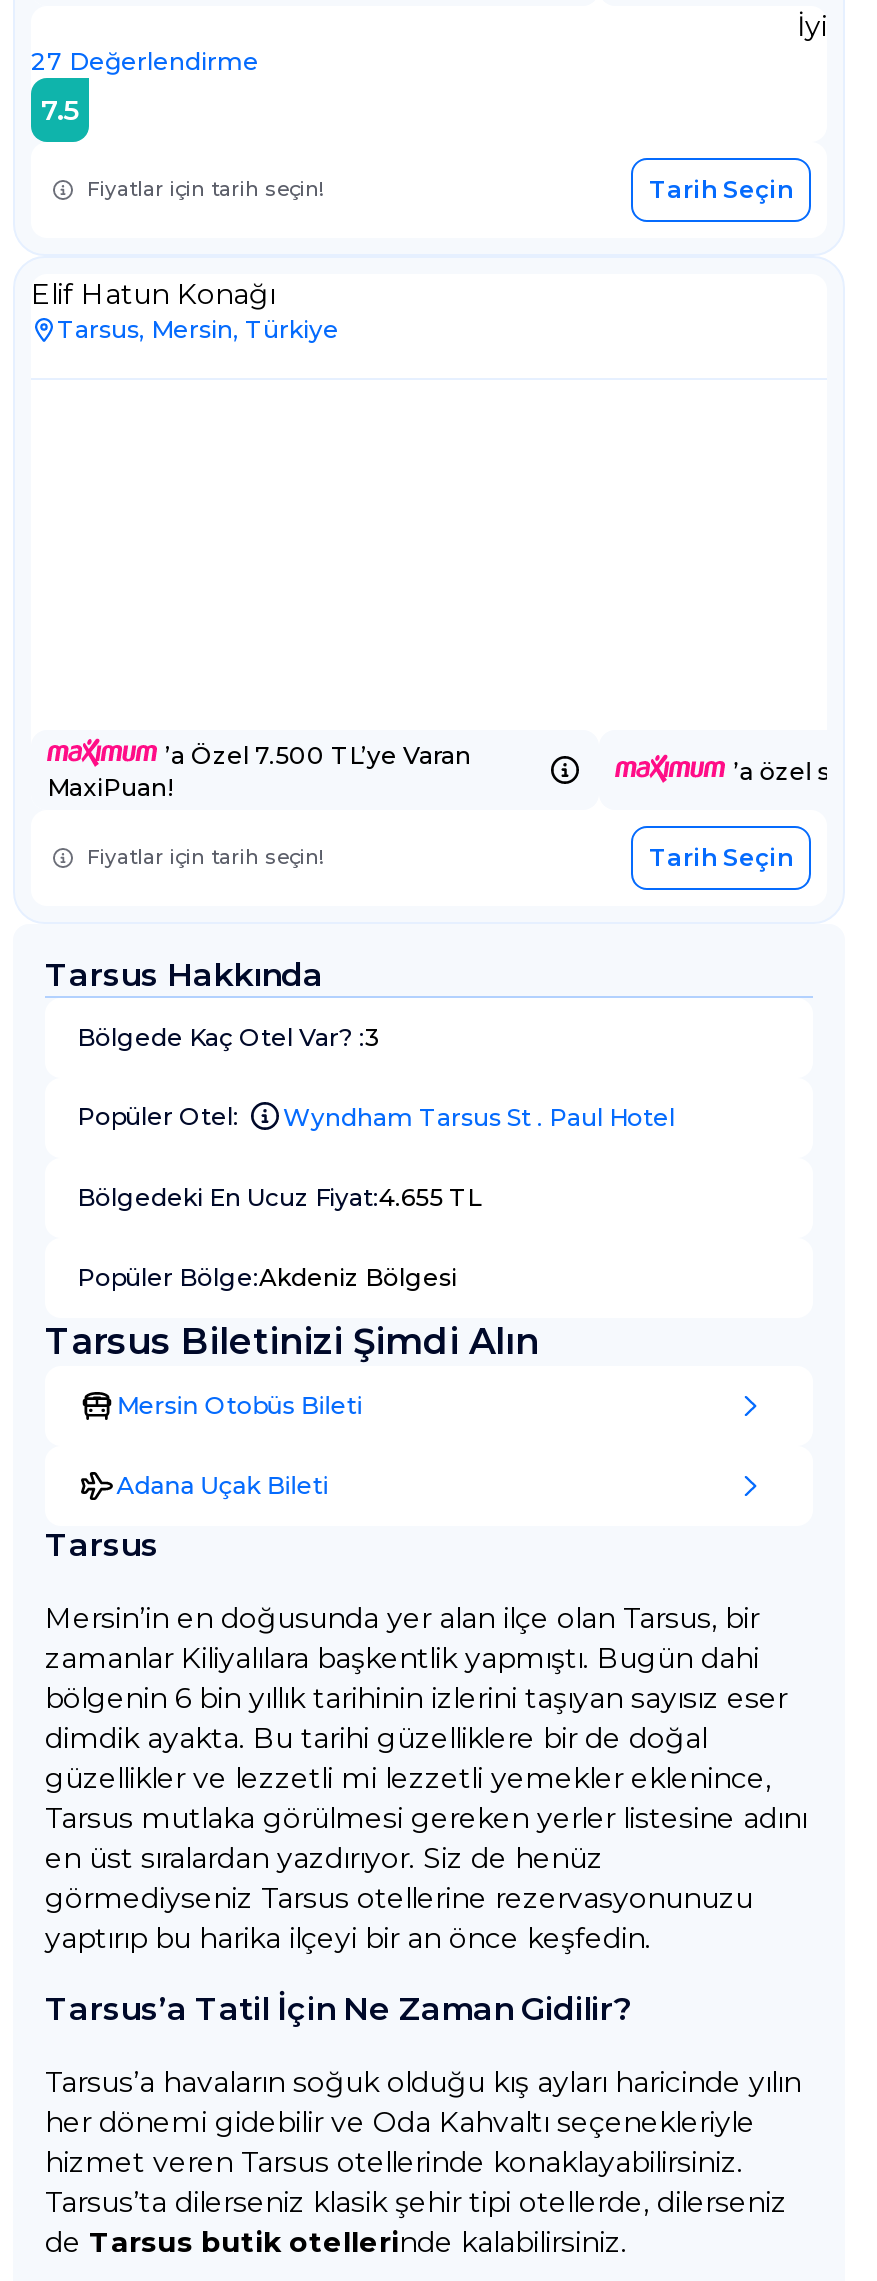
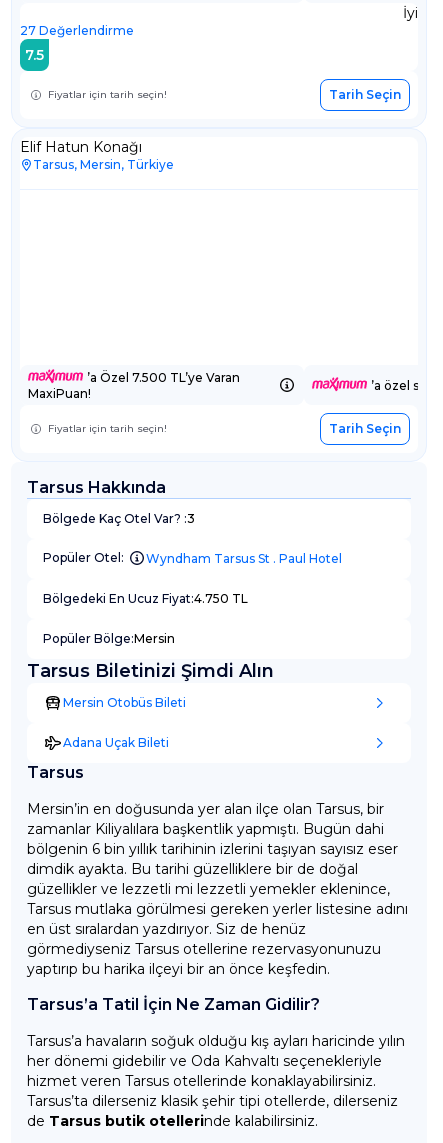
[77,1182,481,1212] Bölgedeki En Ucuz Fiyat:4.655 TL -> [43,591,248,606] Bölgedeki En Ucuz Fiyat:4.750 TL
[77,1262,457,1292] Popüler Bölge:Akdeniz Bölgesi -> [43,631,175,646] Popüler Bölge:Mersin

